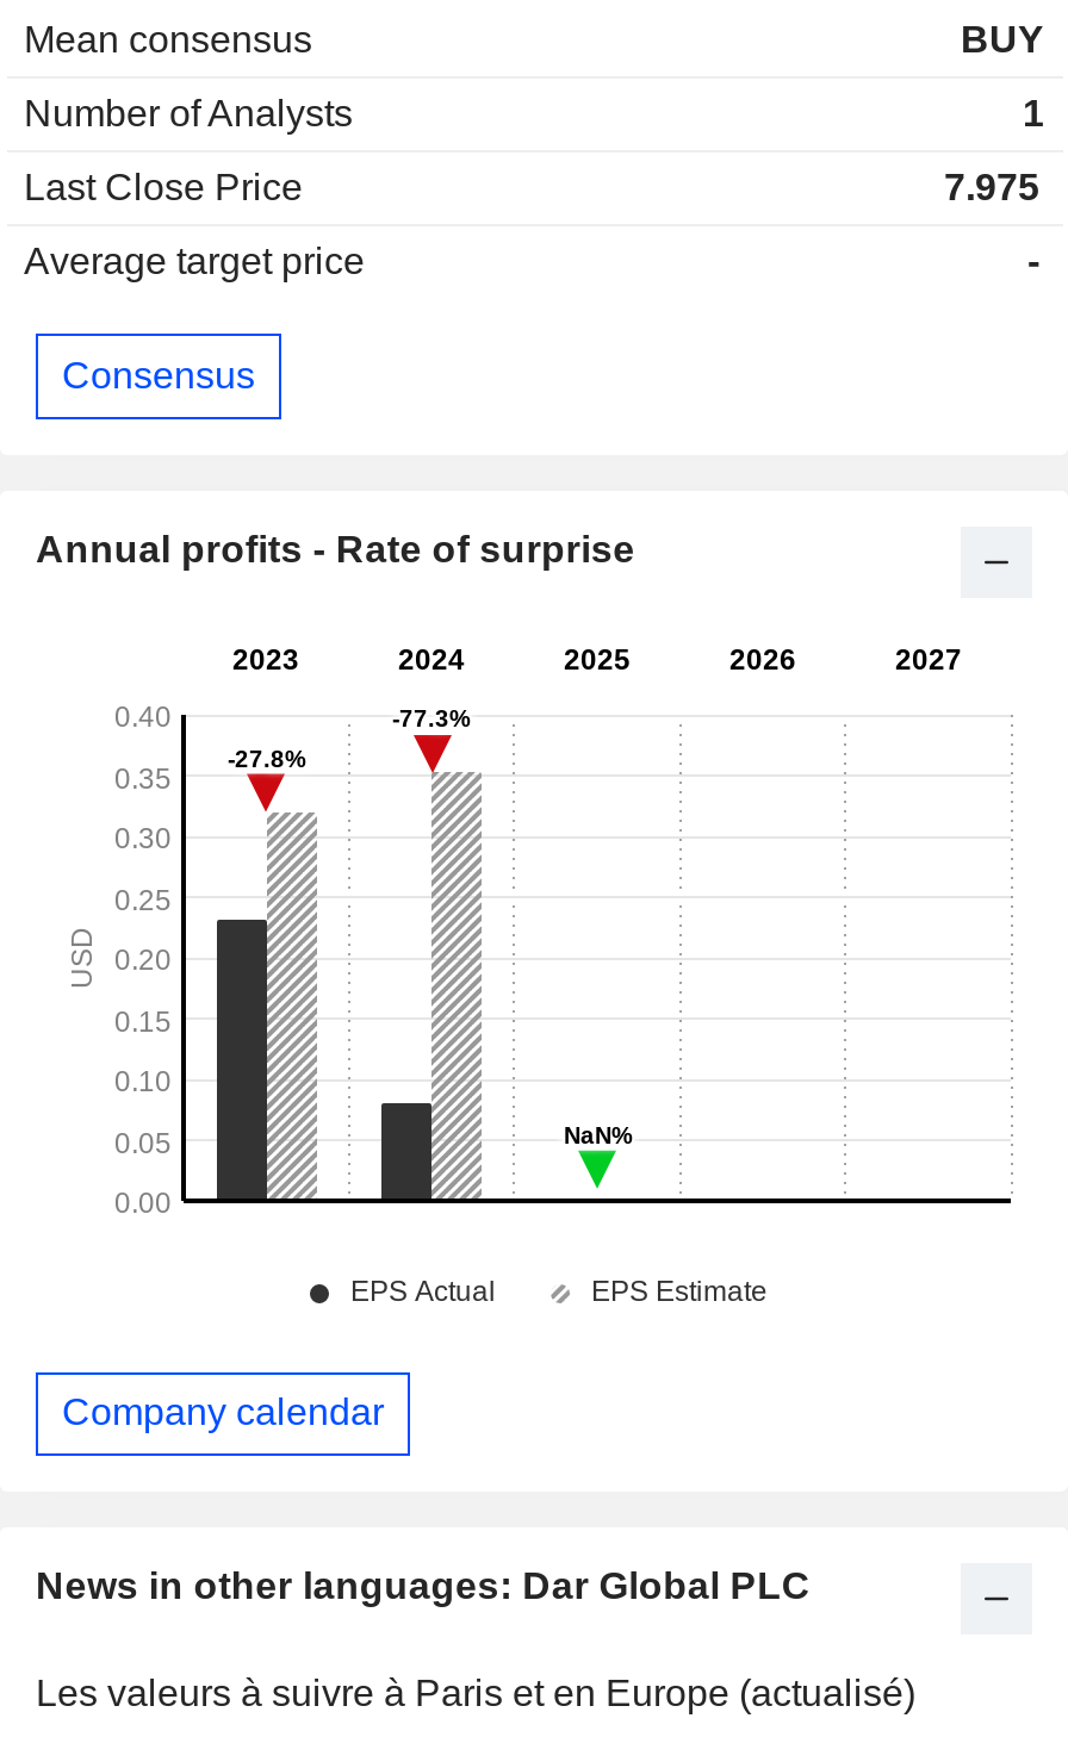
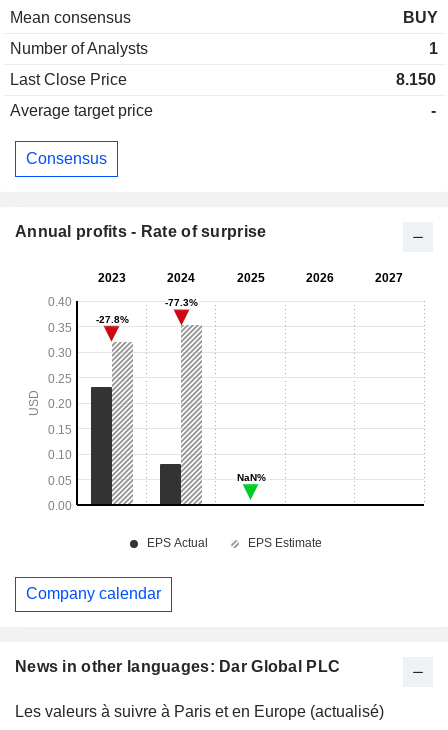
[944,168,1039,208] 7.975 -> [396,71,436,88] 8.150

